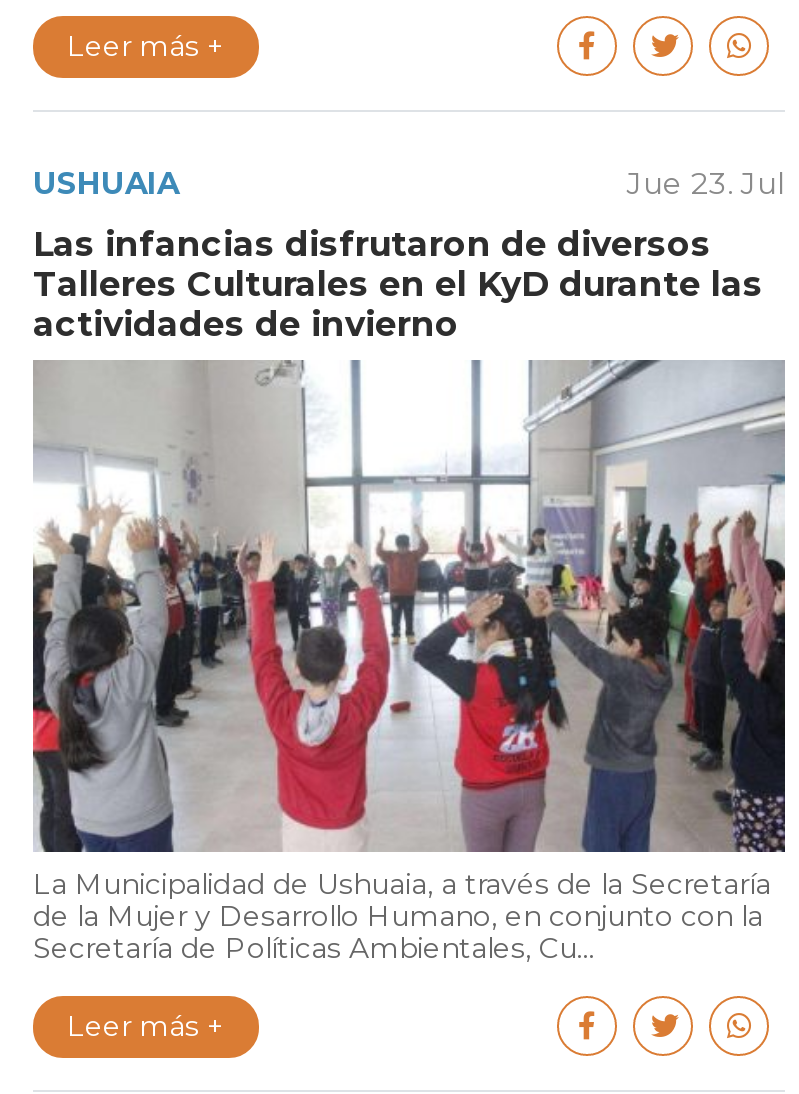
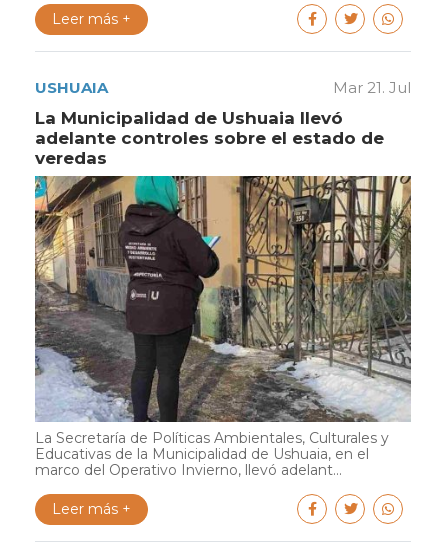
[627,164,785,202] Jue 23. Jul -> [333,78,411,97] Mar 21. Jul
[33,224,763,344] Las infancias disfrutaron de diversos | Talleres Culturales en el KyD durante las | actividades de invierno -> [35,108,384,168] La Municipalidad de Ushuaia llevó | adelante controles sobre el estado de | veredas
[31,360,787,967] [image] | La Municipalidad de Ushuaia, a través de la Secretaría | de la Mujer y Desarrollo Humano, en conjunto con la | Secretaría de Políticas Ambientales, Cu... -> [34,175,412,479] [image] | La Secretaría de Políticas Ambientales, Culturales y | Educativas de la Municipalidad de Ushuaia, en el | marco del Operativo Invierno, llevó adelant...

